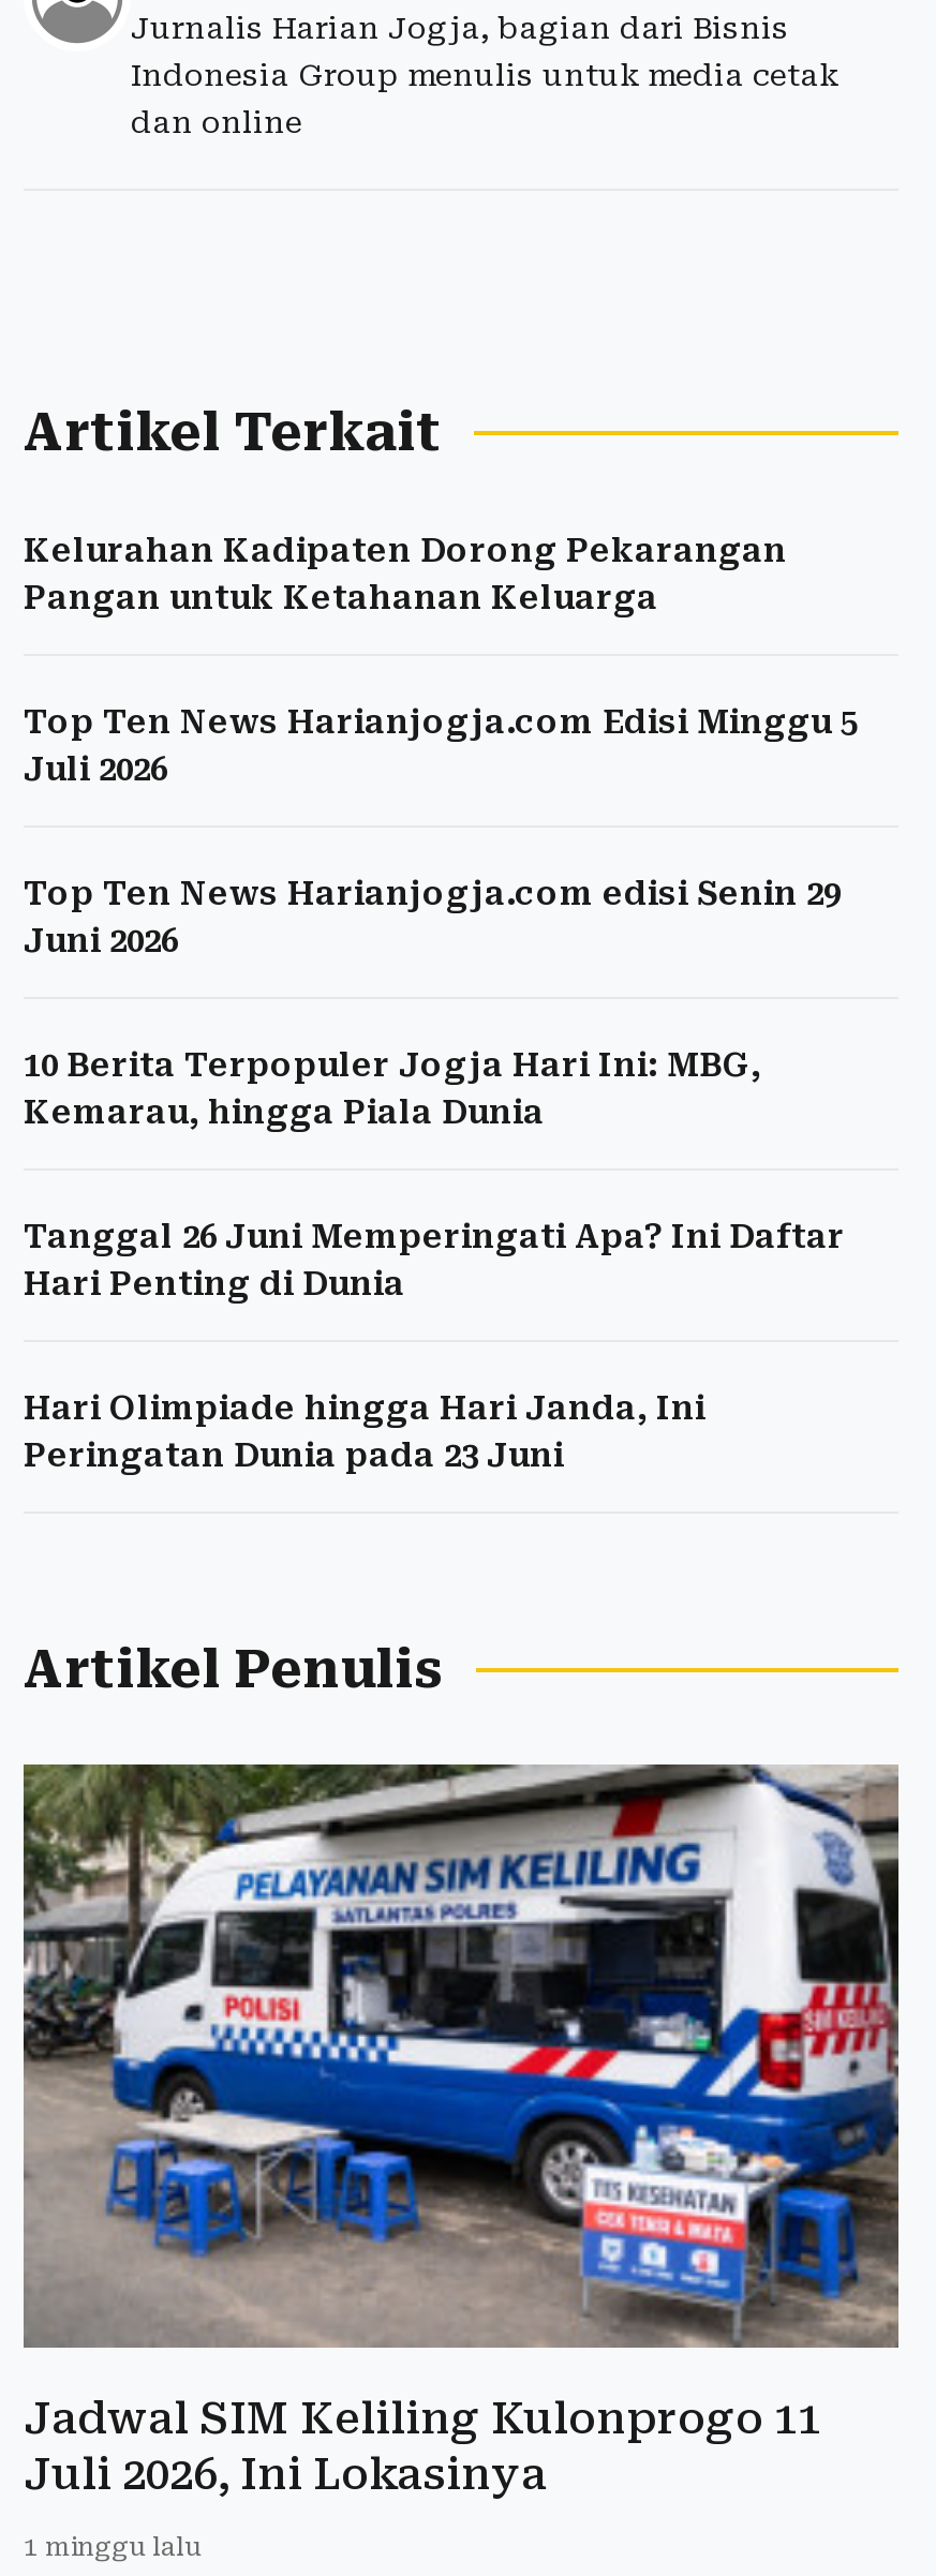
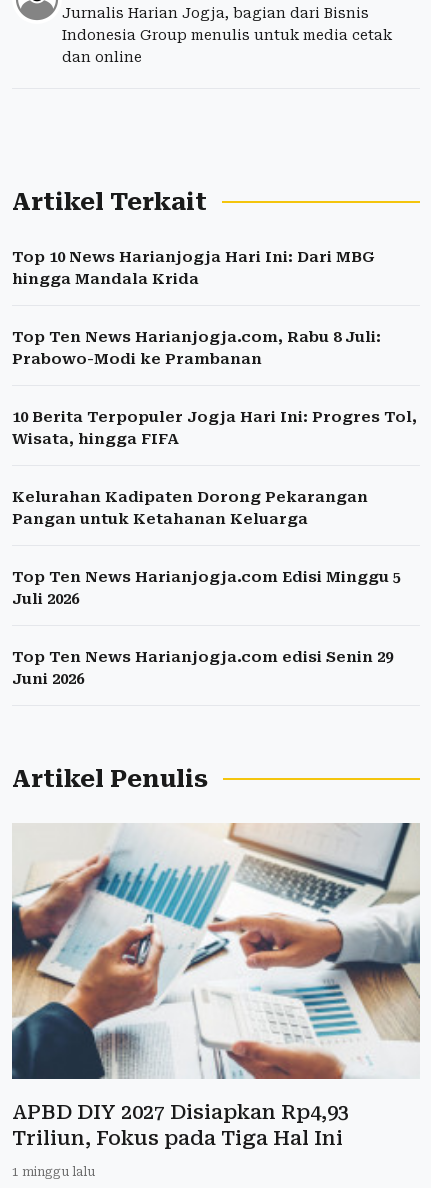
none -> [12,248,417,448] Top 10 News Harianjogja Hari Ini: Dari MBG | hingga Mandala Krida | Top Ten News Harianjogja.com, Rabu 8 Juli: | Prabowo-Modi ke Prambanan | 10 Berita Terpopuler Jogja Hari Ini: Progres Tol, | Wisata, hingga FIFA
moved [24,532,858,961] -> [12,488,401,688]: Kelurahan Kadipaten Dorong Pekarangan | Pangan untuk Ketahanan Keluarga | Top Ten News Harianjogja.com Edisi Minggu 5 | Juli 2026 | Top Ten News Harianjogja.com edisi Senin 29 | Juni 2026
[24,1046,845,1475] 10 Berita Terpopuler Jogja Hari Ini: MBG, | Kemarau, hingga Piala Dunia | Tanggal 26 Juni Memperingati Apa? Ini Daftar | Hari Penting di Dunia | Hari Olimpiade hingga Hari Janda, Ini | Peringatan Dunia pada 23 Juni -> none
[21,1762,901,2499] [image] | Jadwal SIM Keliling Kulonprogo 11 | Juli 2026, Ini Lokasinya -> [11,822,420,1150] [image] | APBD DIY 2027 Disiapkan Rp4,93 | Triliun, Fokus pada Tiga Hal Ini

